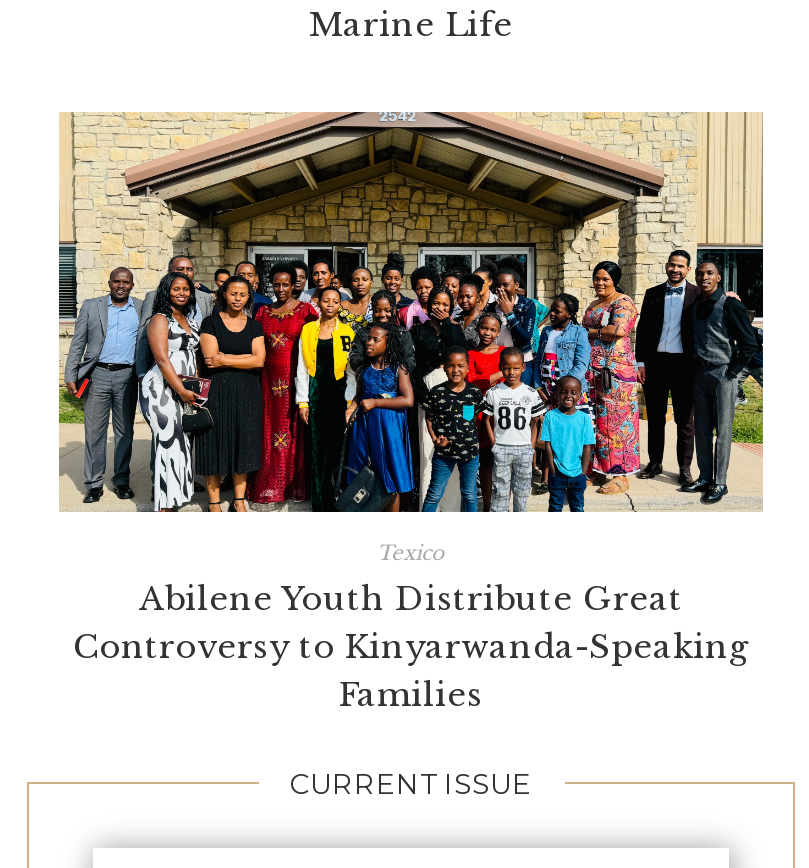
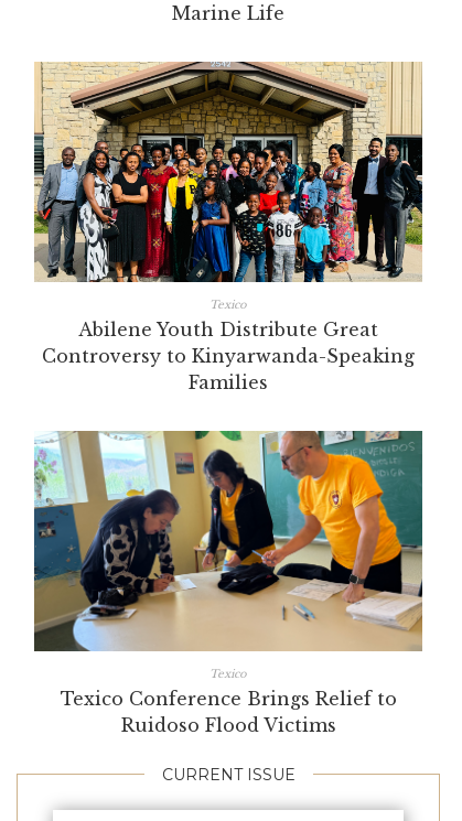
none -> [33,430,423,736] [image] | Texico | Texico Conference Brings Relief to | Ruidoso Flood Victims

